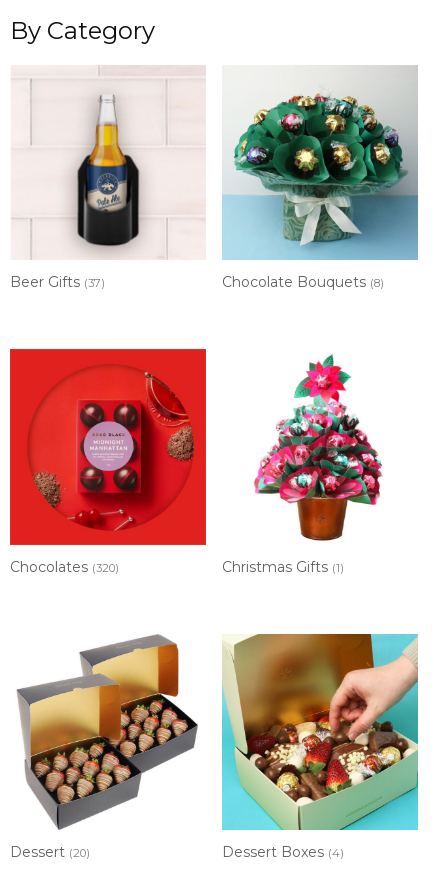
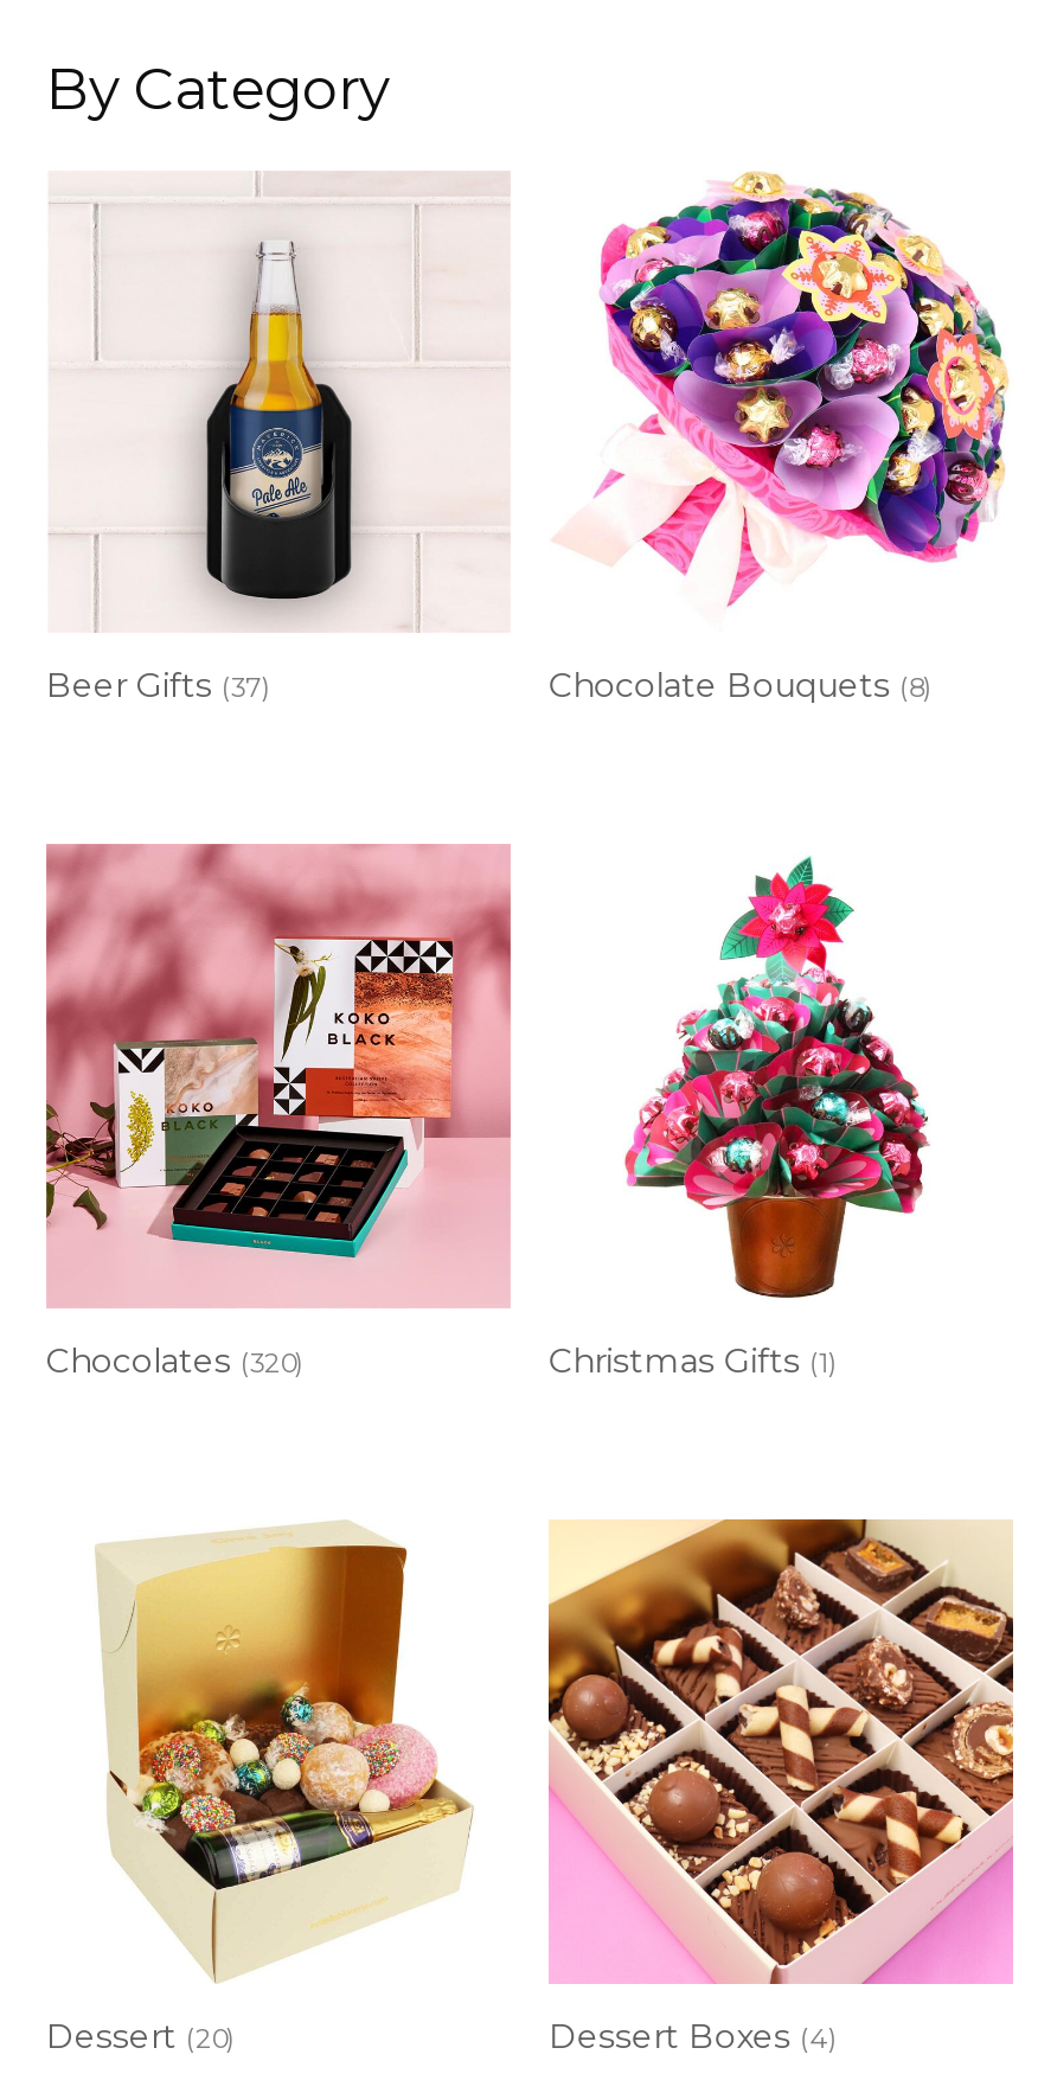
[222,65,419,261] [image] -> [551,171,1013,633] [image]
[9,349,206,546] [image] -> [44,844,511,1308] [image]
[16,634,199,830] [image] -> [63,1519,489,1984] [image]
[221,633,419,831] [image] -> [546,1519,1015,1986] [image]

